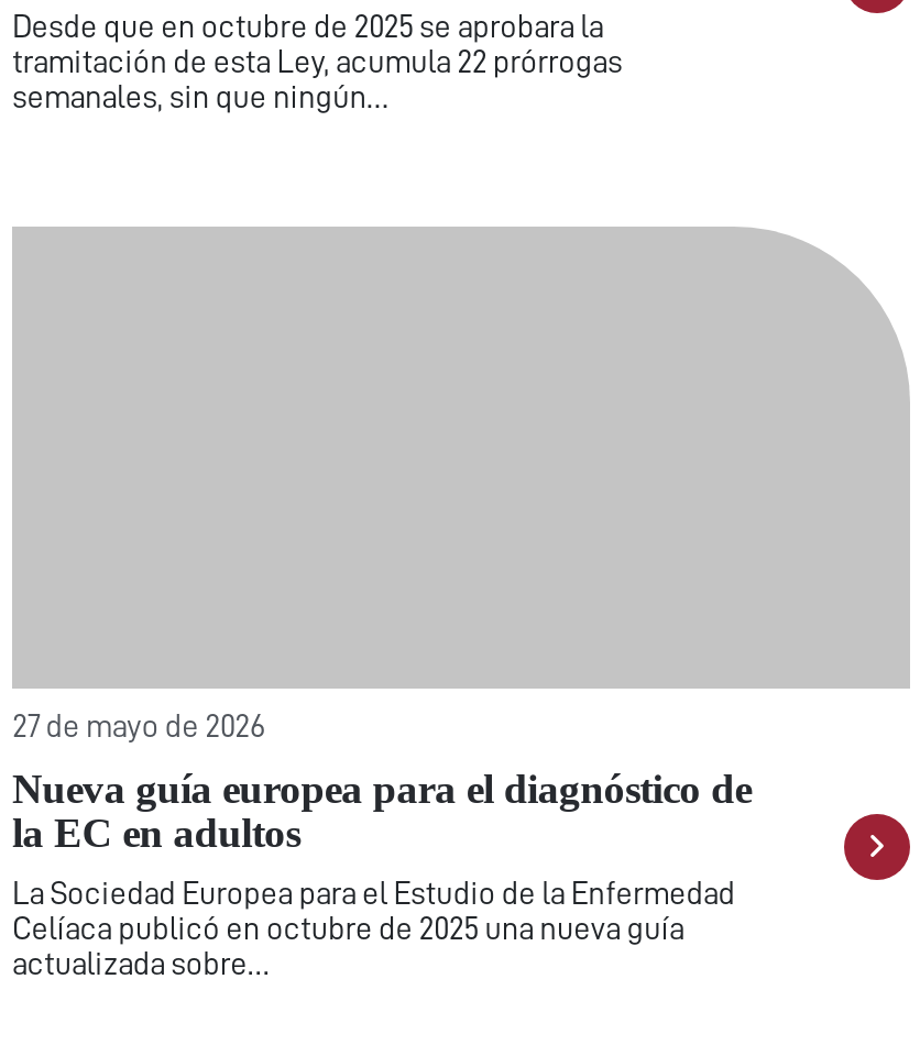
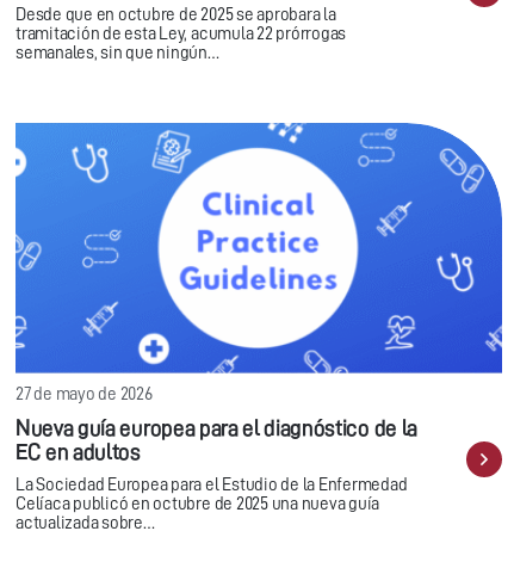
none -> [14,122,503,373] [image]

